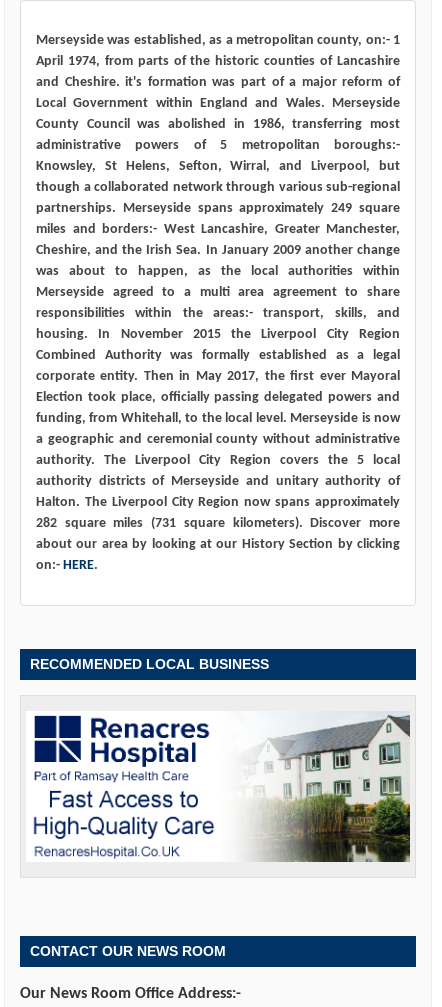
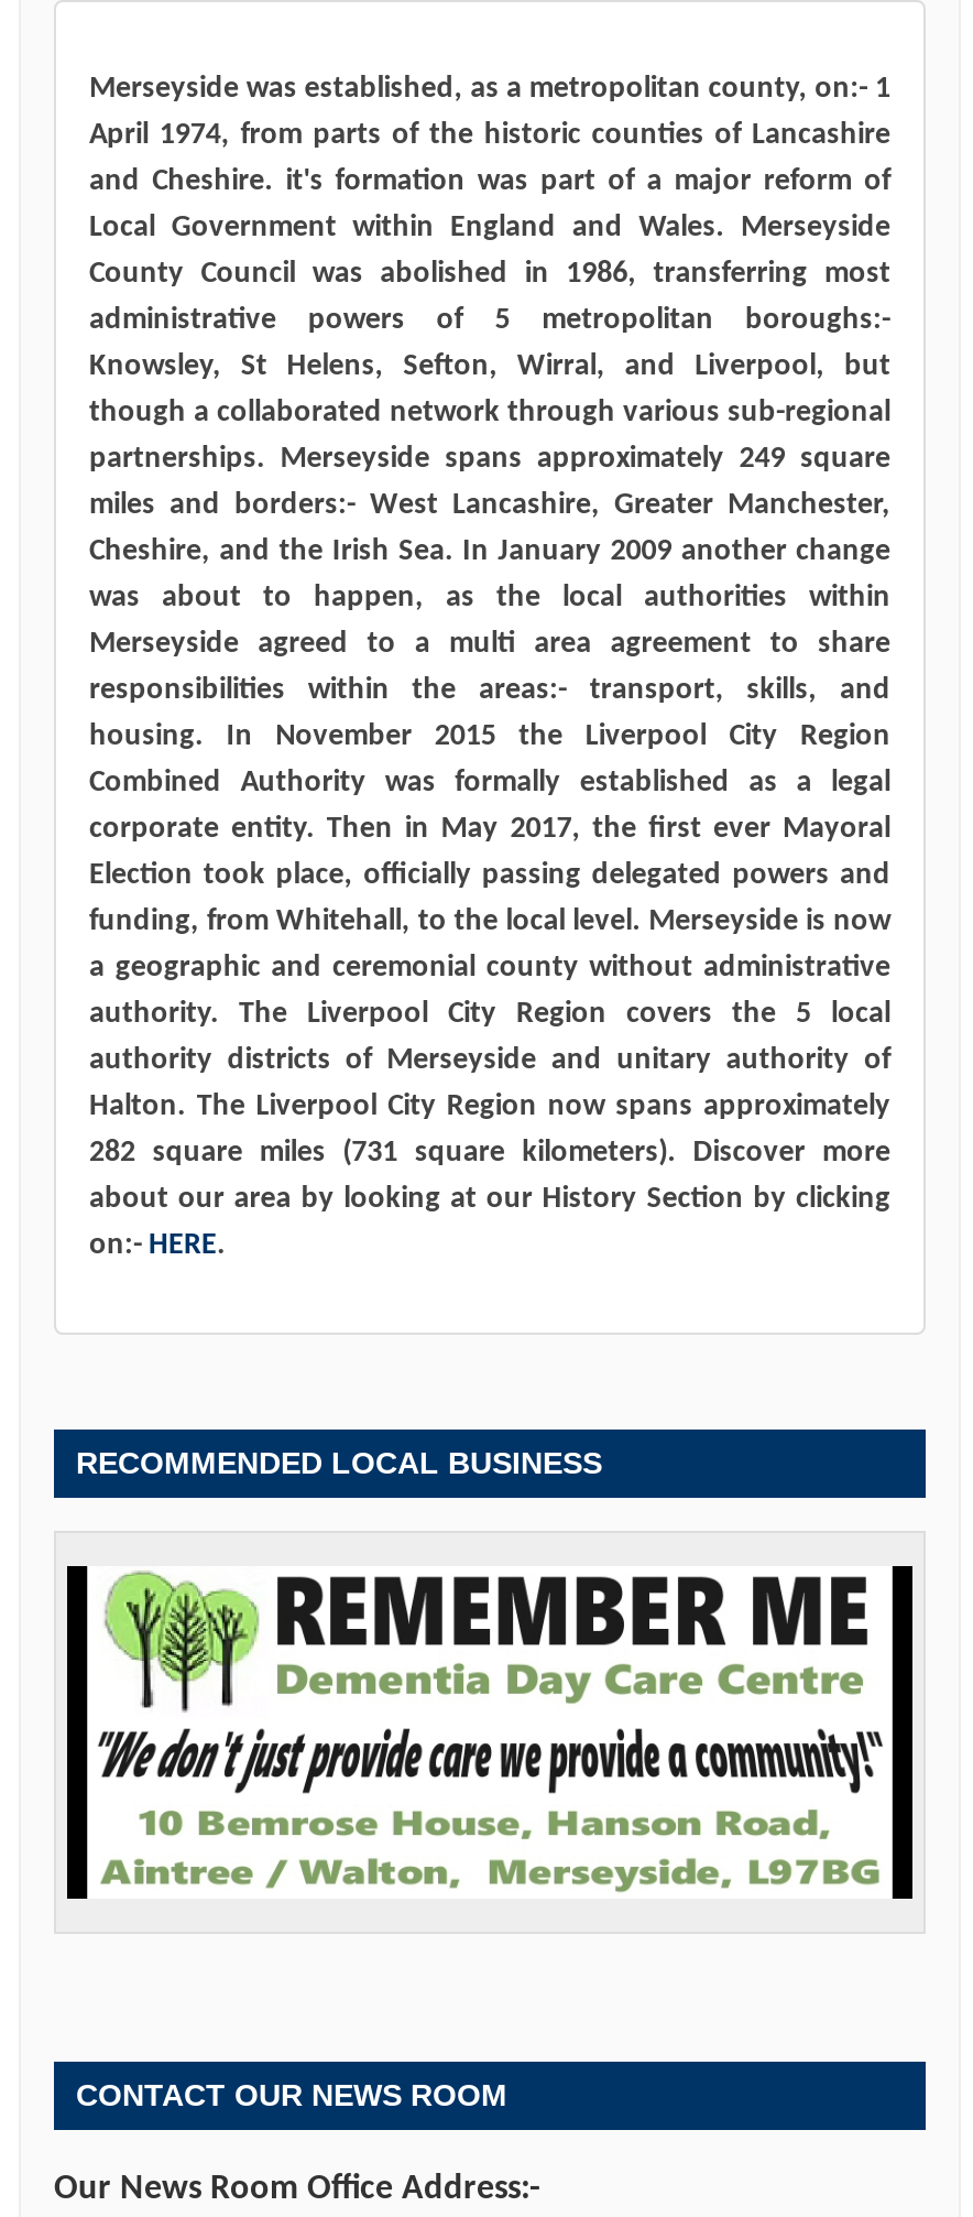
[26,711,411,863] [image] -> [65,1564,915,1901] [image]

